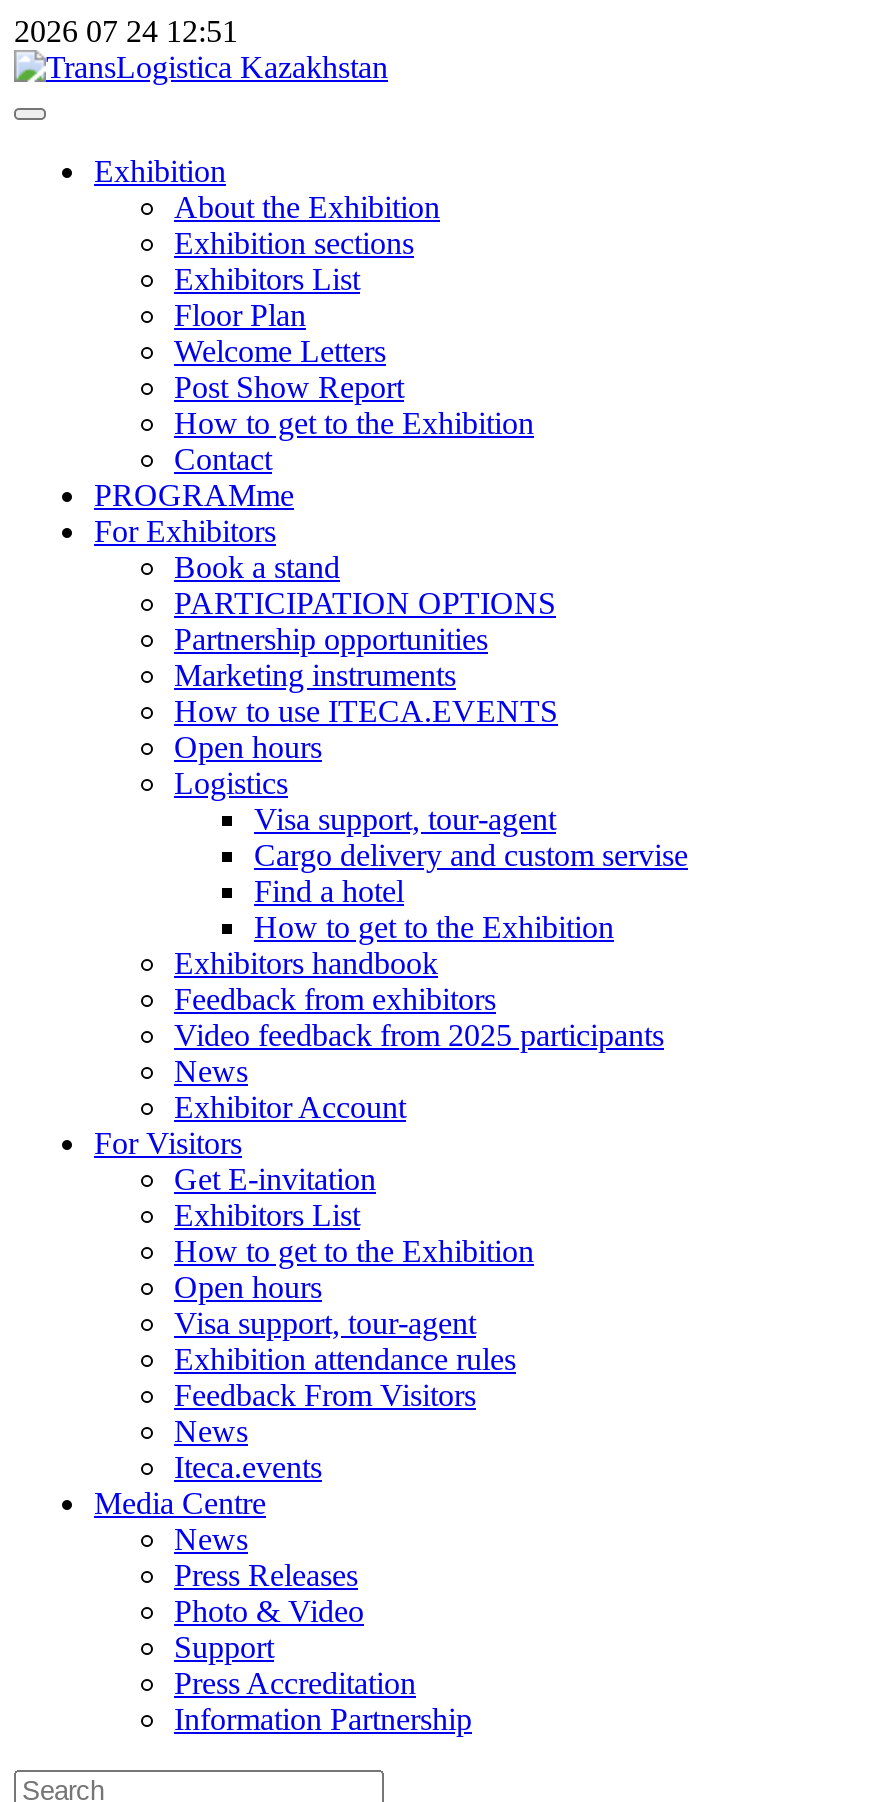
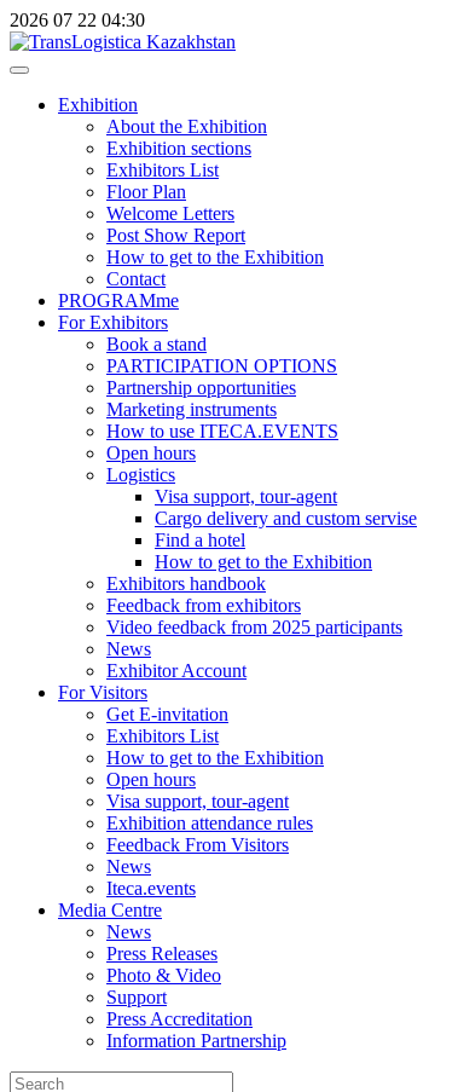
[14,14,238,48] 2026 07 24 12:51 -> [10,10,145,30] 2026 07 22 04:30

